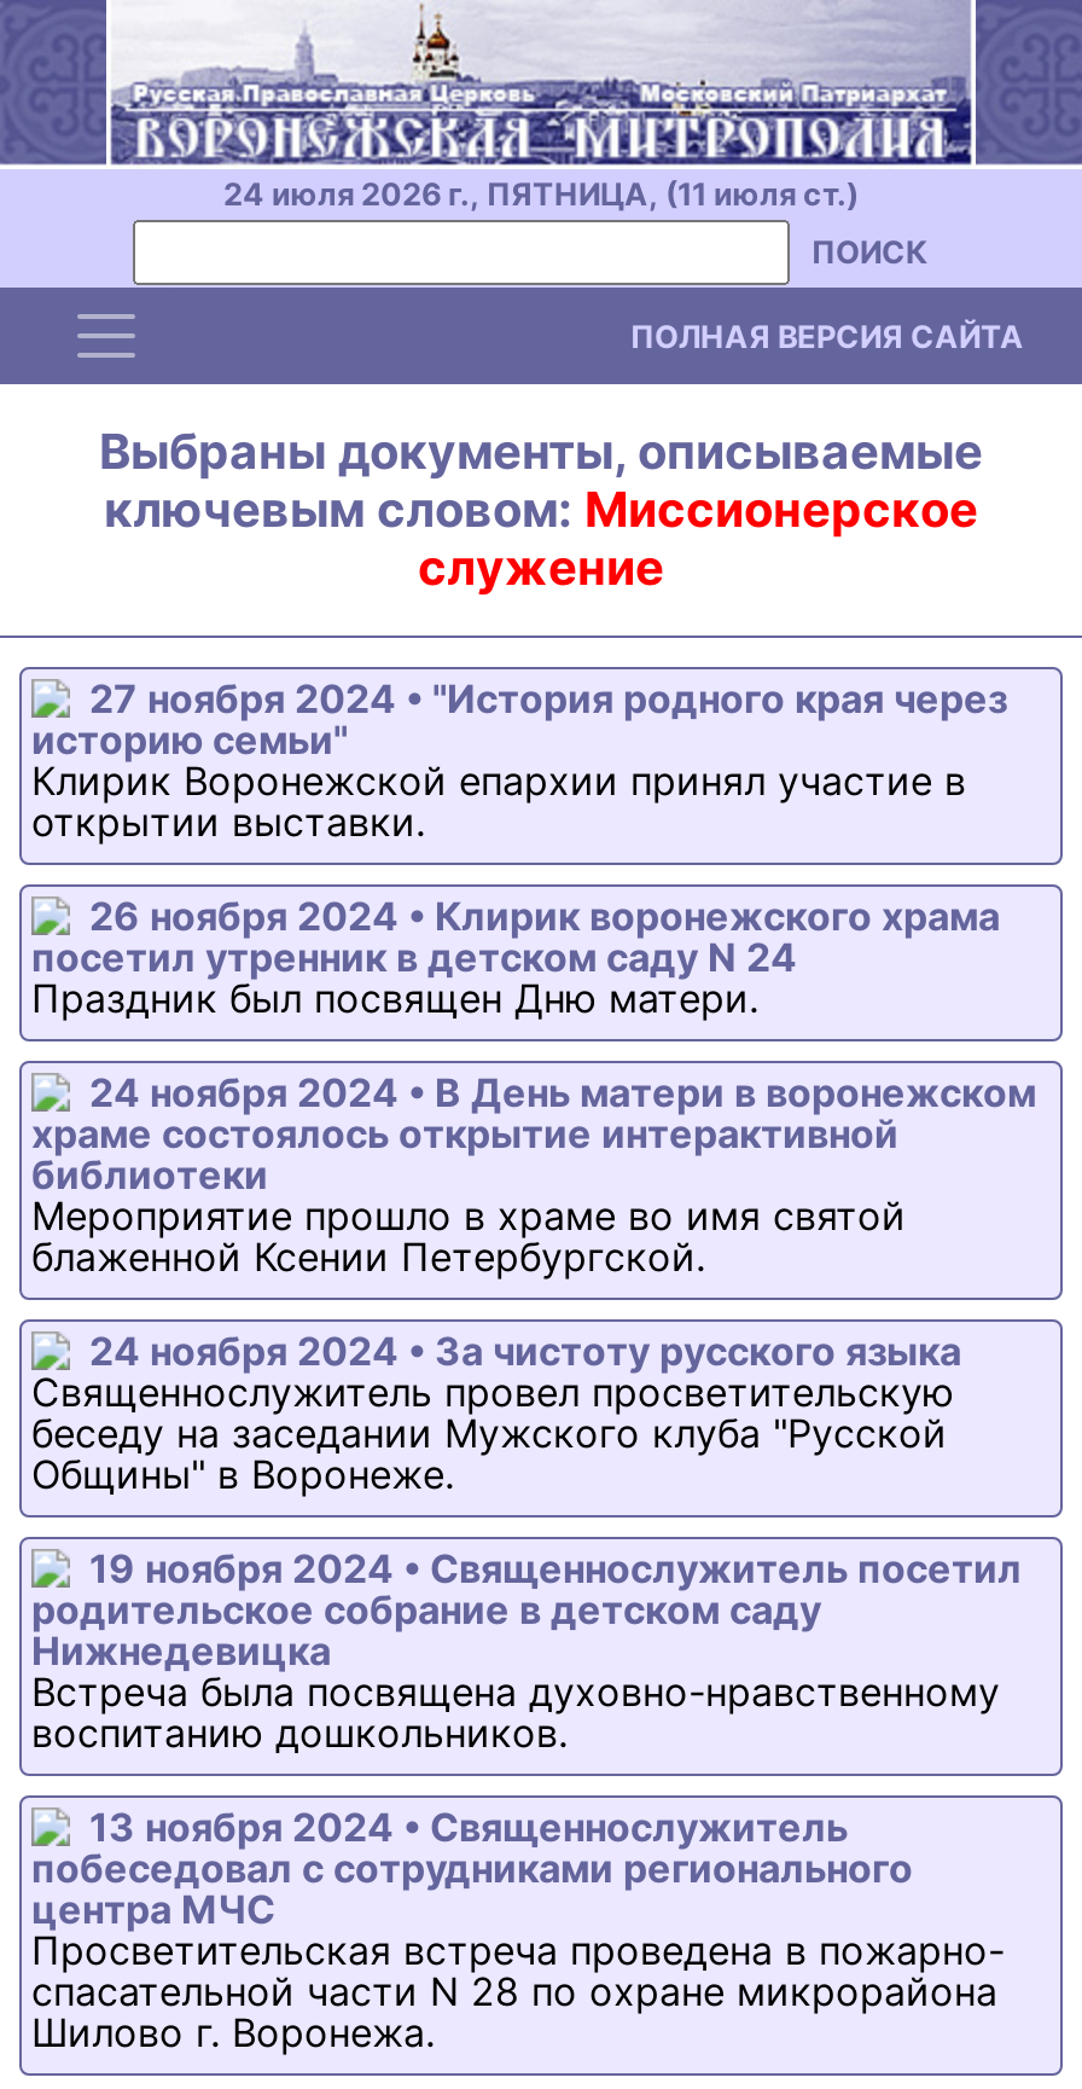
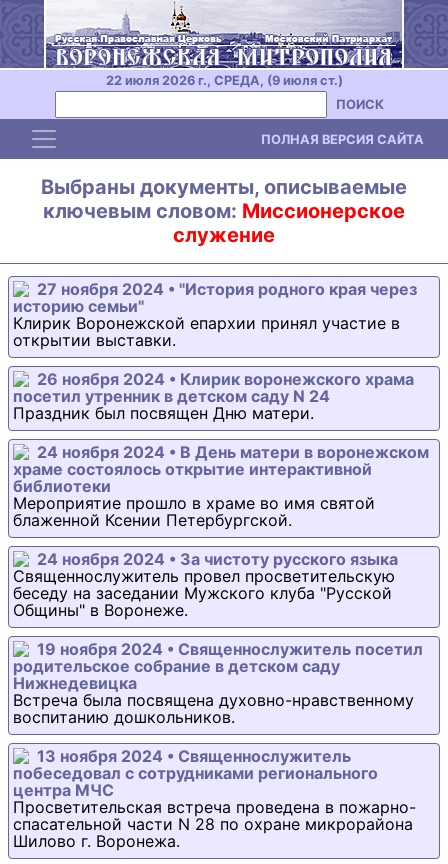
[223,176,859,213] 24 июля 2026 г., ПЯТНИЦА, (11 июля ст.) -> [105,73,342,88] 22 июля 2026 г., СРЕДА, (9 июля ст.)

